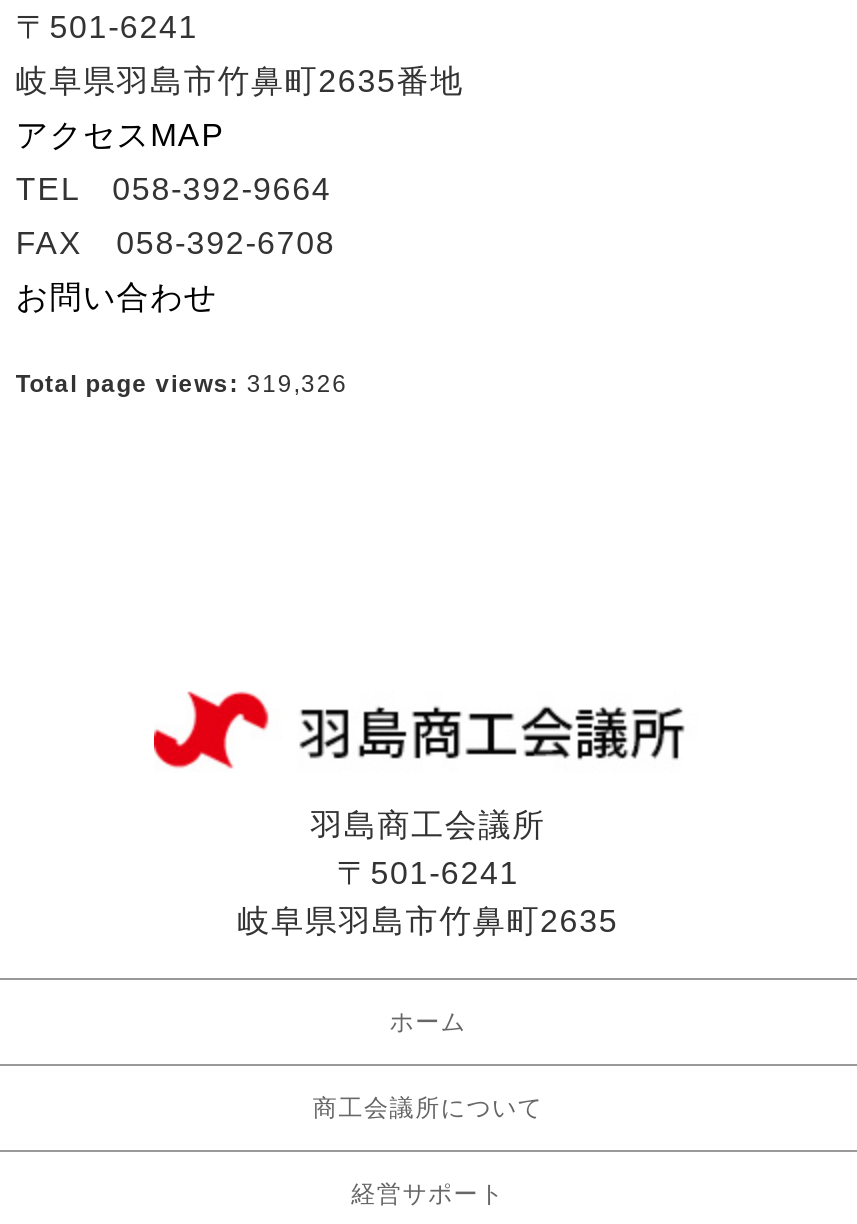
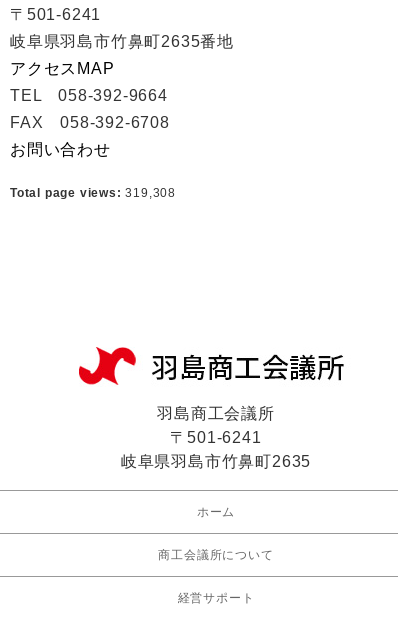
[16,370,348,398] Total page views: 319,326 -> [10,186,176,200] Total page views: 319,308

